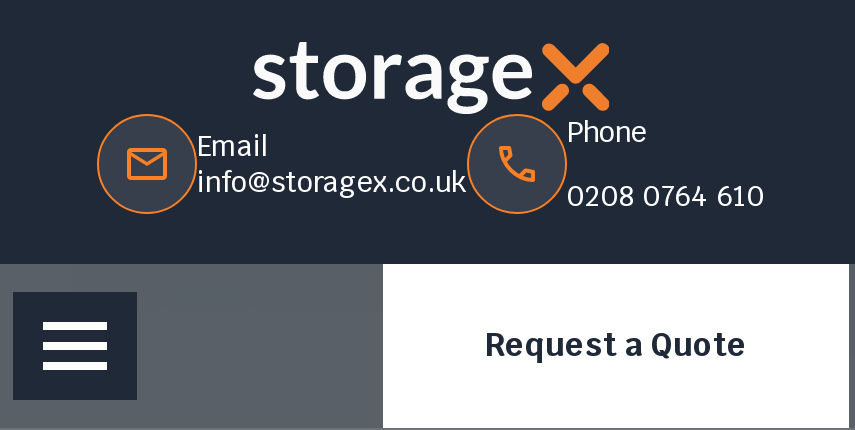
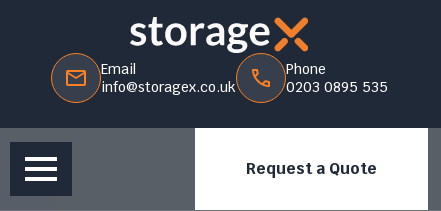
[567,178,765,214] 0208 0764 610 -> [285,78,387,96] 0203 0895 535

